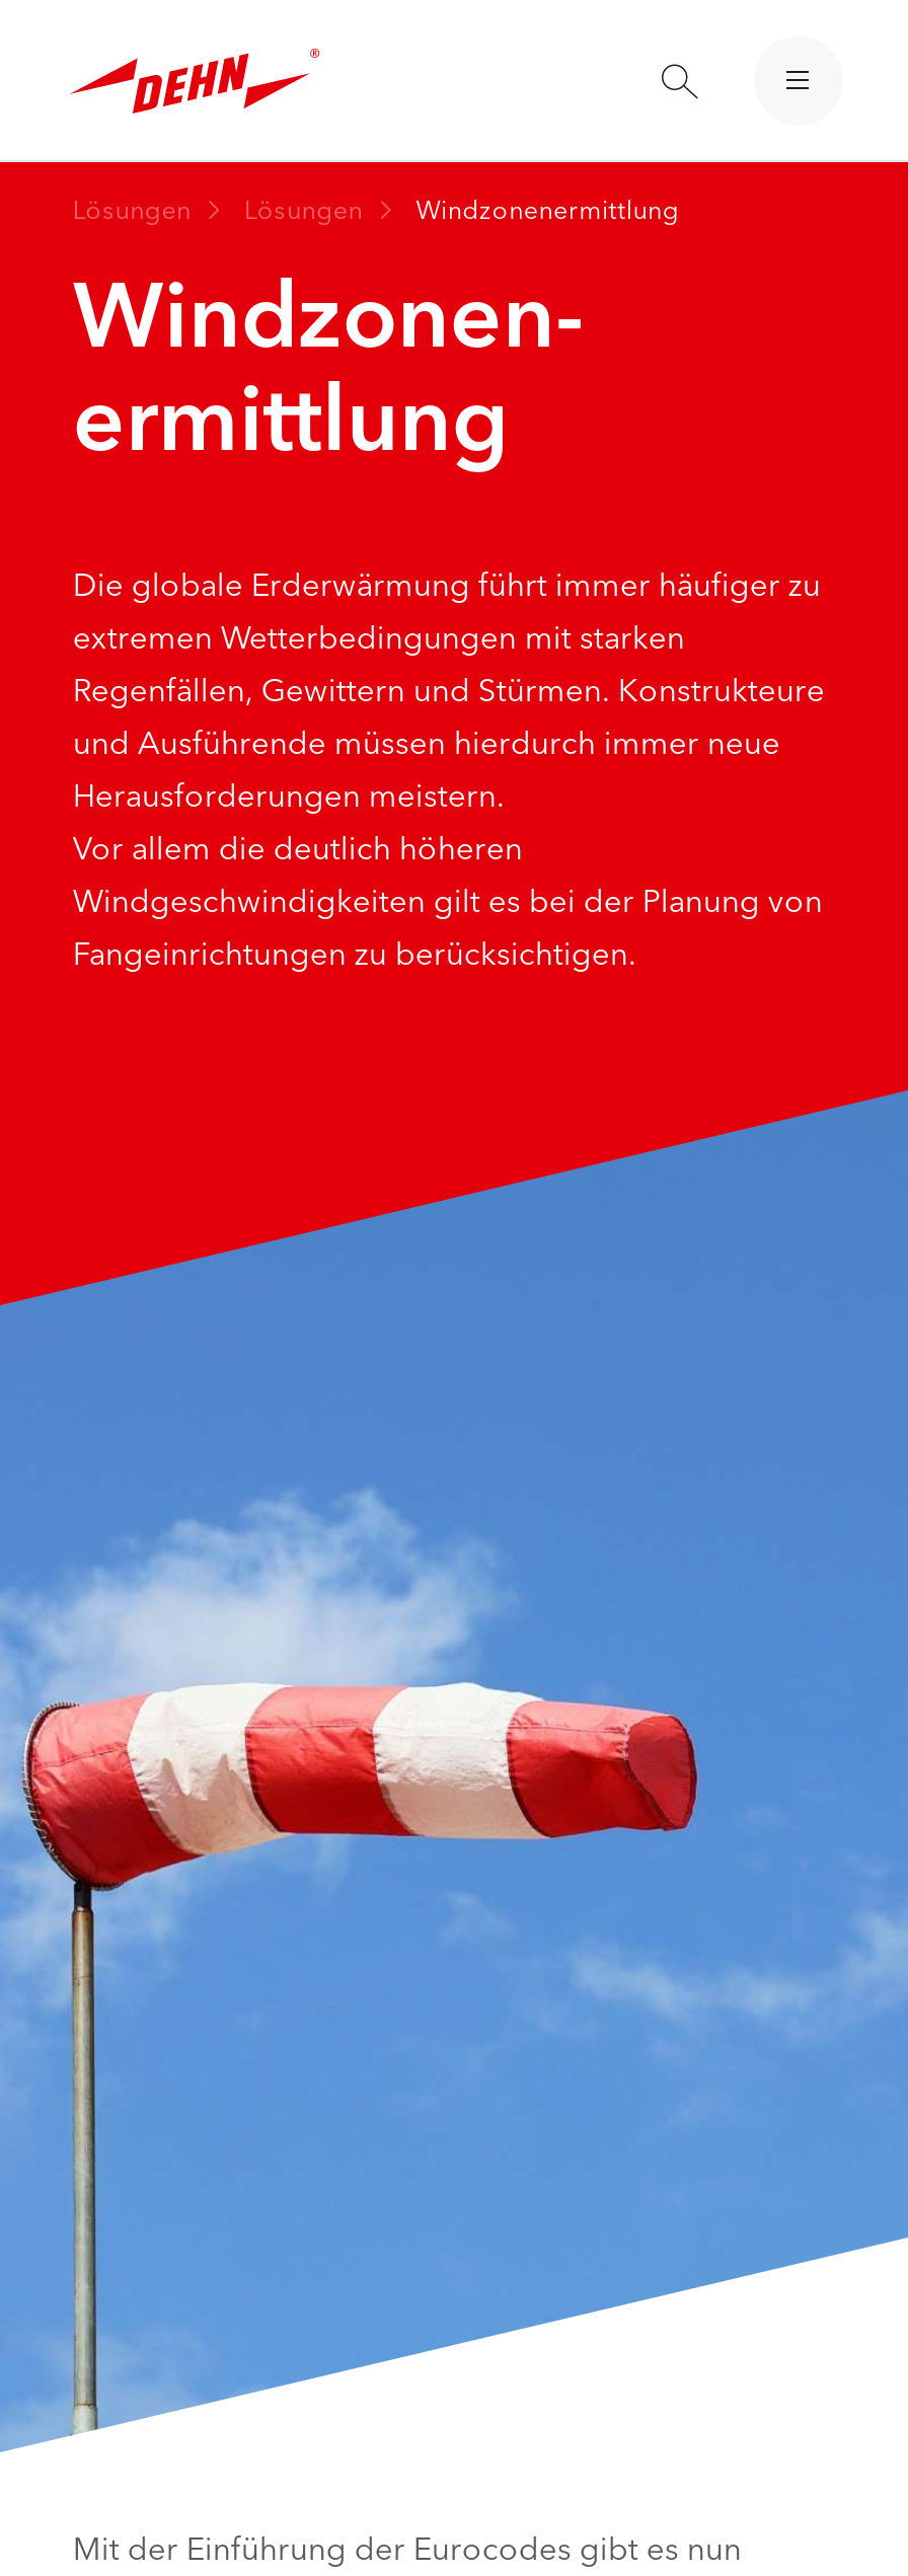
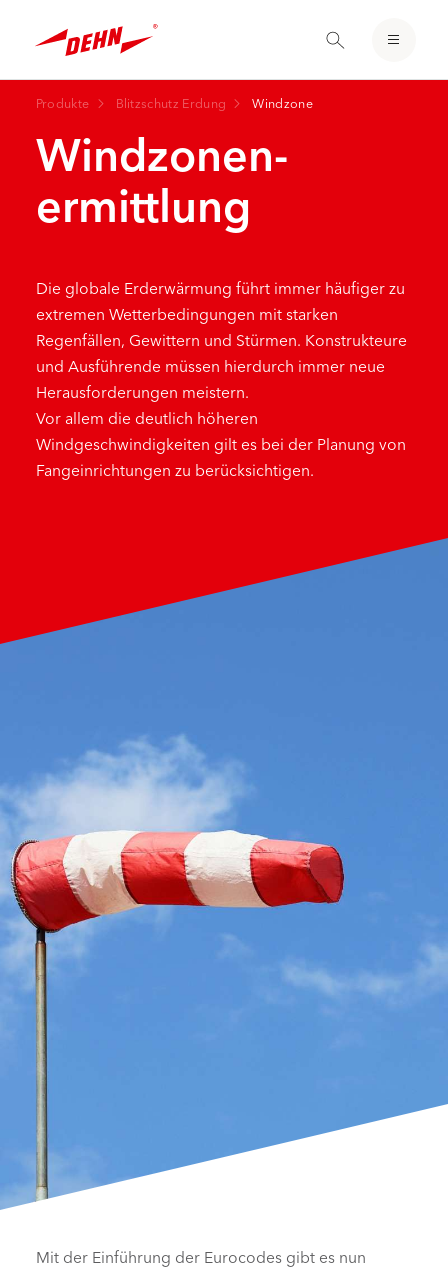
[73,194,679,224] Lösungen | Lösungen | Windzonenermittlung -> [36,96,313,111] Produkte | Blitzschutz Erdung | Windzone

